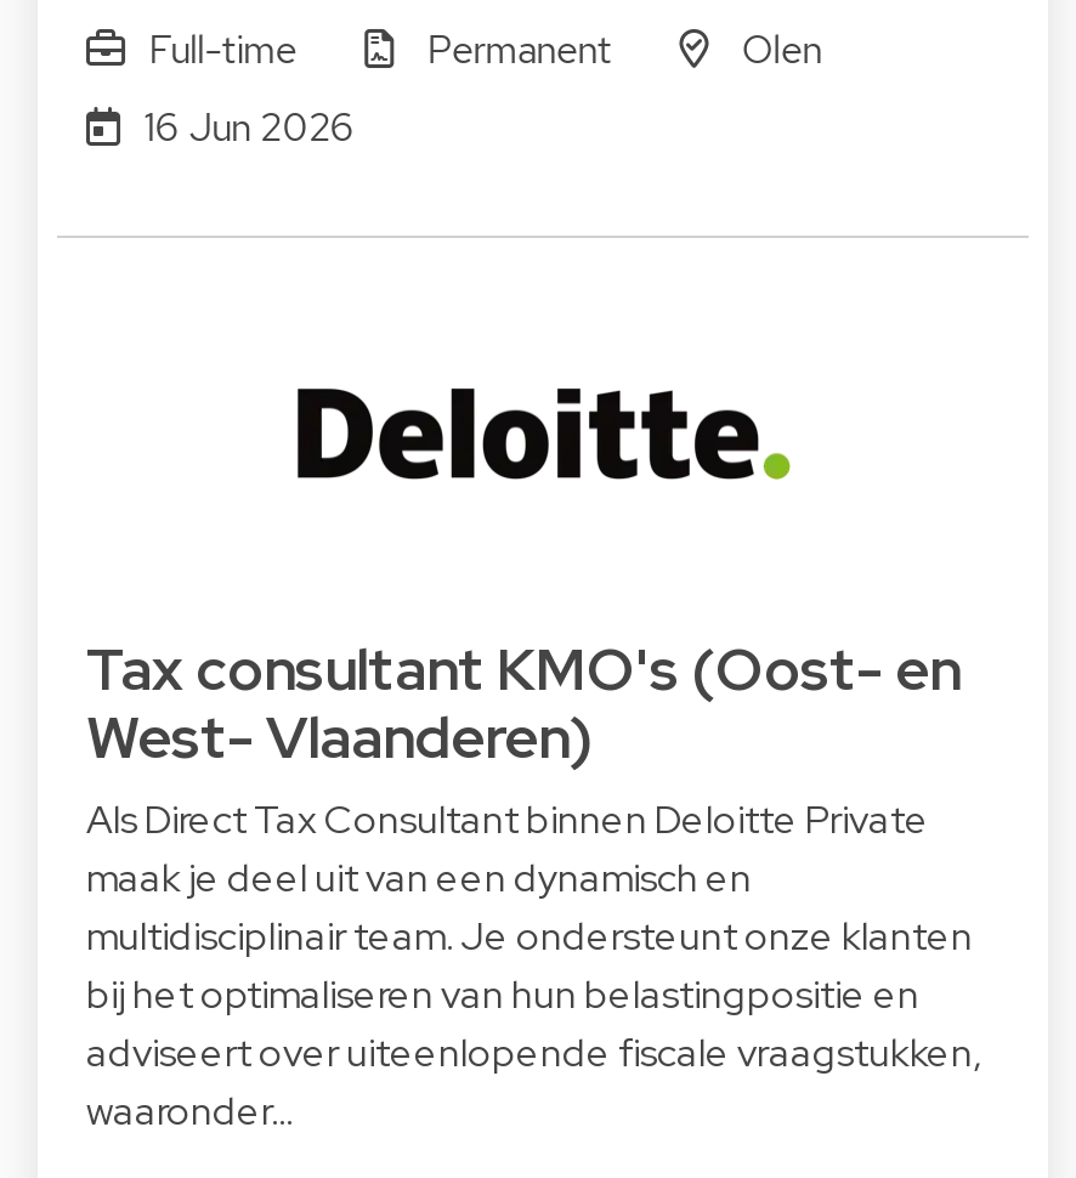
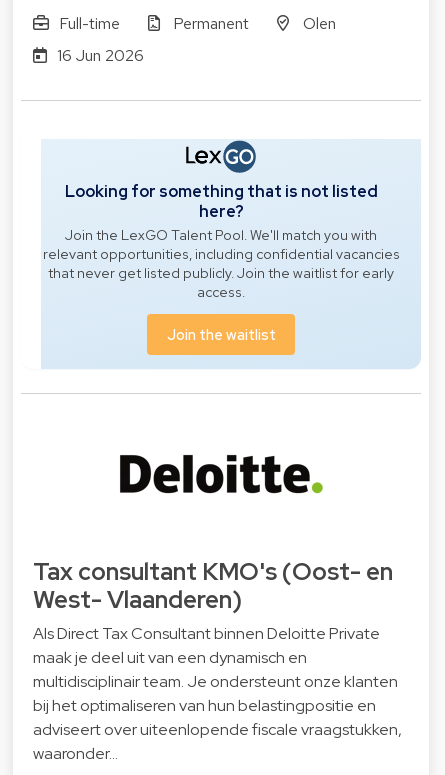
none -> [42,139,421,369] [image] | Looking for something that is not listed | here? | Join the LexGO Talent Pool. We'll match you with | relevant opportunities, including confidential vacancies | that never get listed publicly. Join the waitlist for early | access. | Join the waitlist

